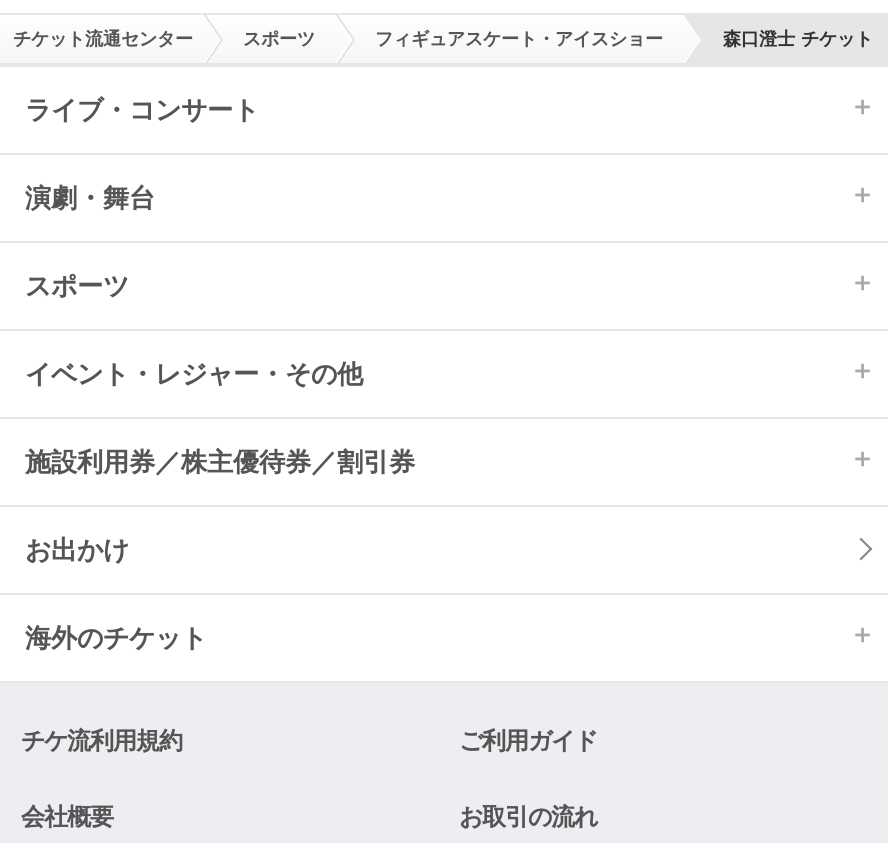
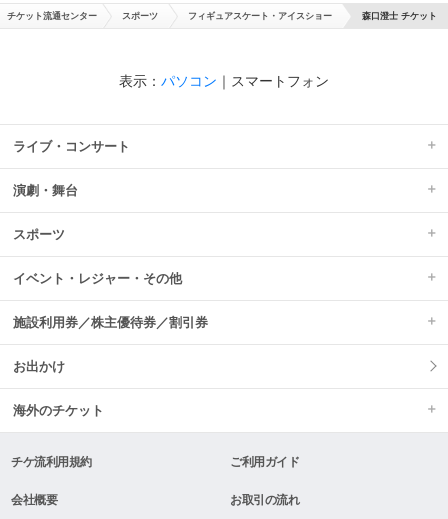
none -> [119,73,329,89] 表示：パソコン｜スマートフォン

